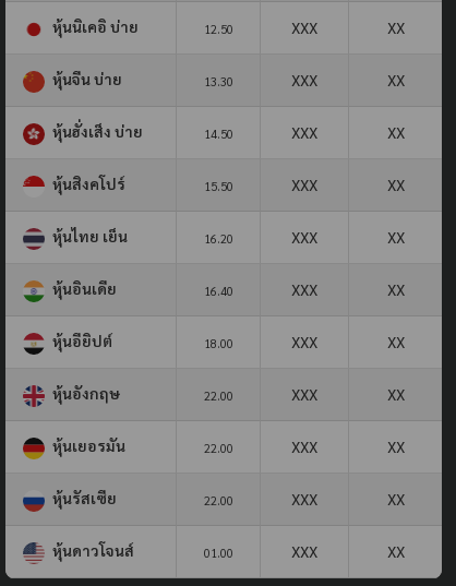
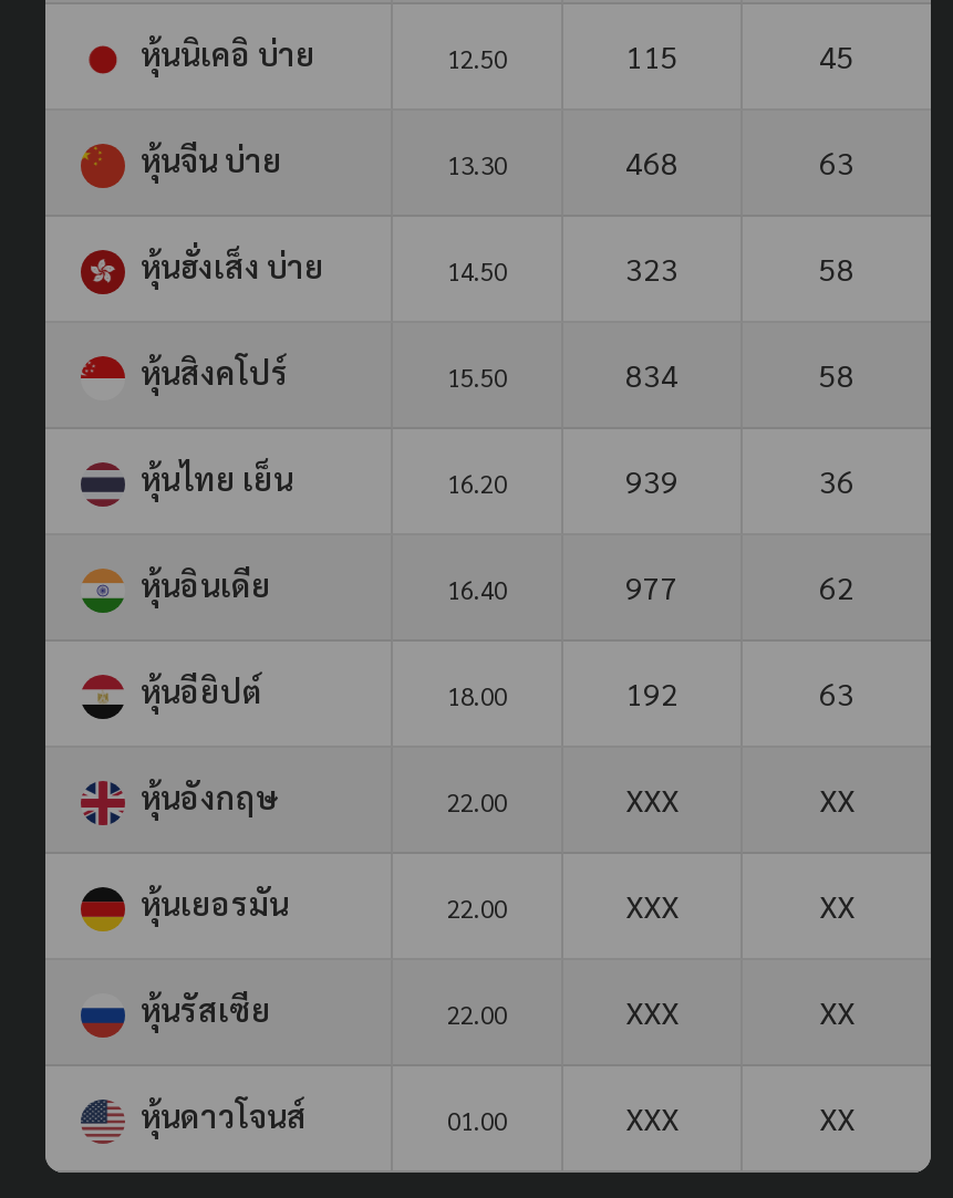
[291,17,404,37] XXX | XX -> [625,35,854,75] 115 | 45
[291,70,404,89] XXX | XX -> [625,141,854,181] 468 | 63
[291,122,404,142] XXX | XX -> [625,247,854,287] 323 | 58
[291,174,404,194] XXX | XX -> [625,354,854,393] 834 | 58
[291,227,404,246] XXX | XX -> [625,460,854,500] 939 | 36
[291,279,404,299] XXX | XX -> [625,566,854,606] 977 | 62
[291,332,404,351] XXX | XX -> [625,672,854,712] 192 | 63

